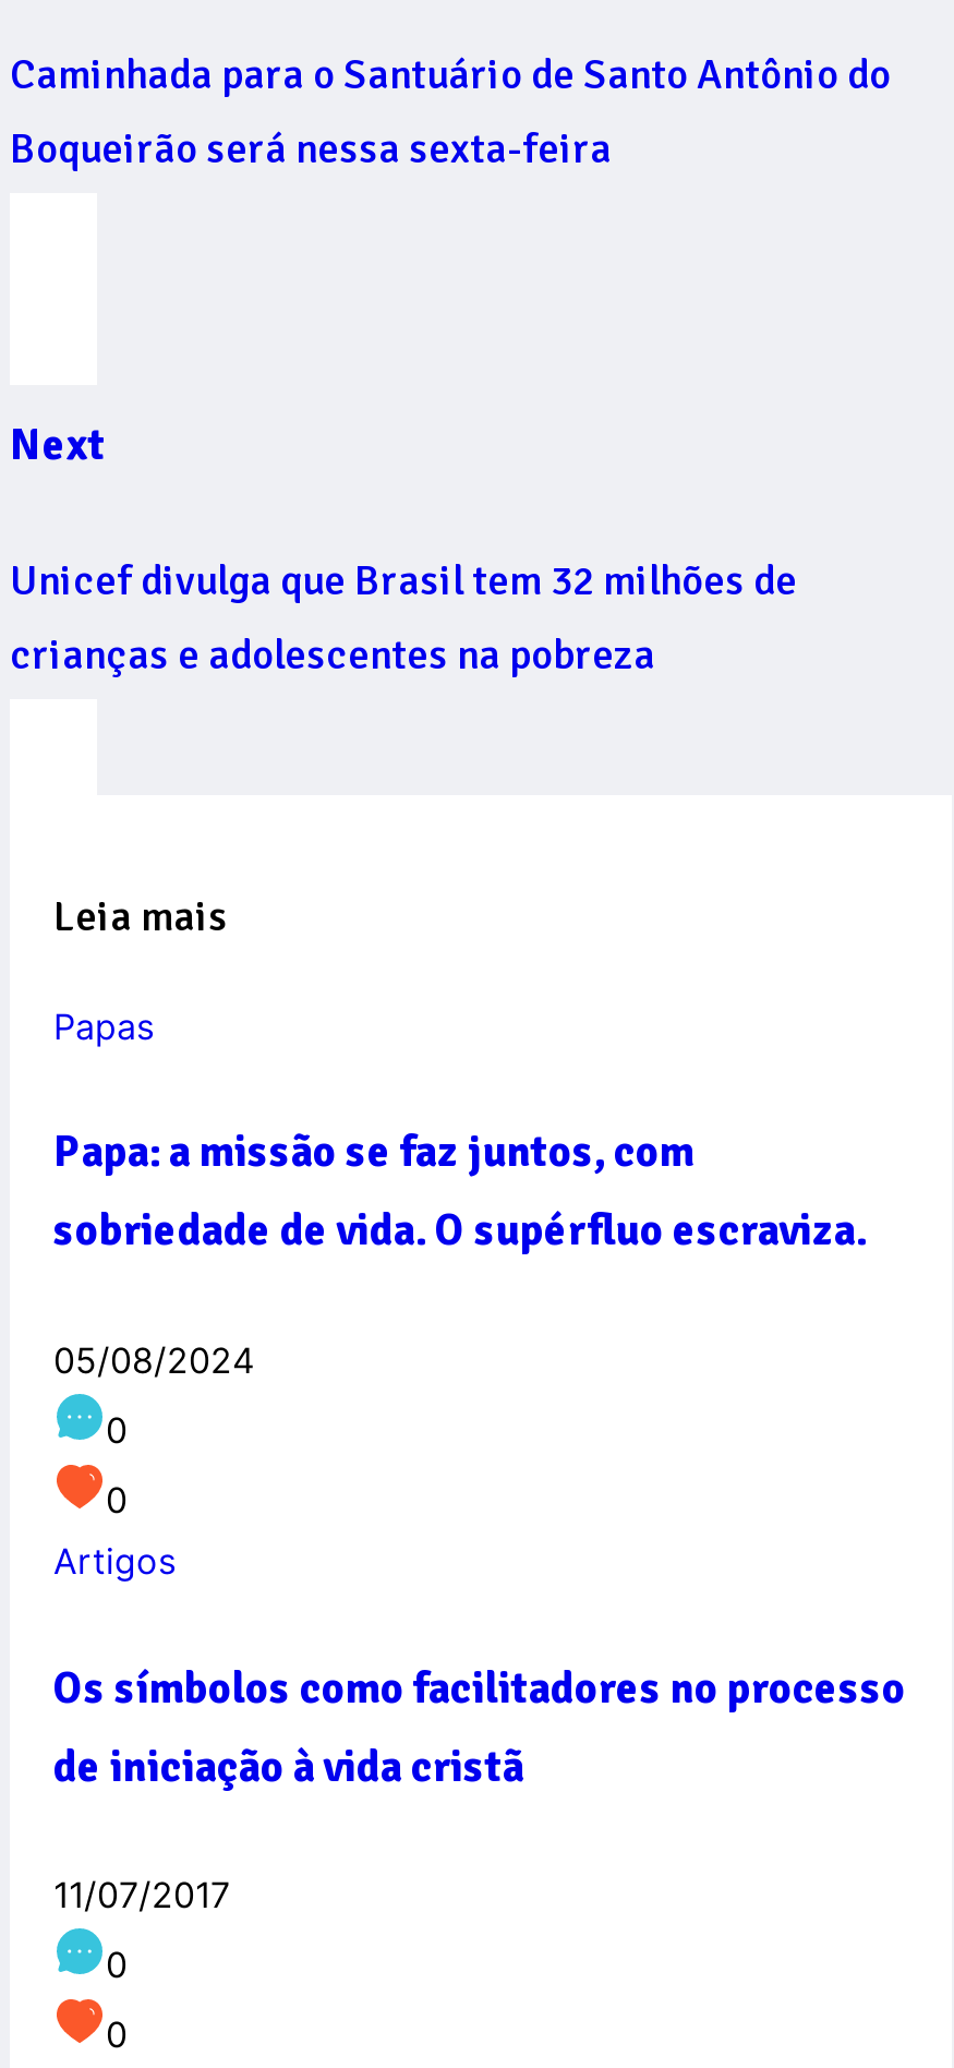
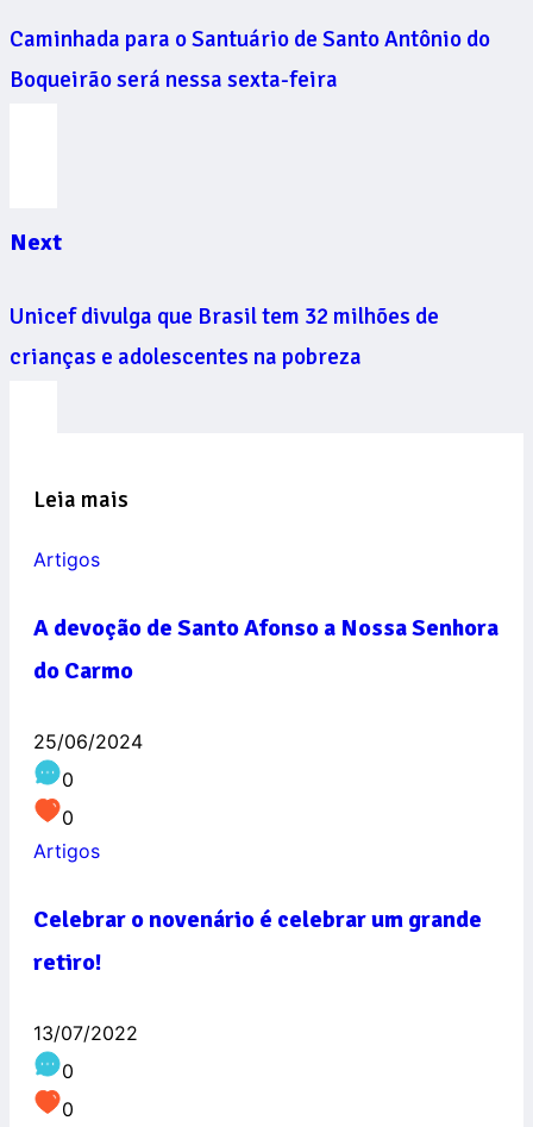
[53,1005,154,1048] Papas -> [33,547,100,571] Artigos
[53,1126,867,1259] Papa: a missão se faz juntos, com | sobriedade de vida. O supérfluo escraviza. -> [33,613,498,686] A devoção de Santo Afonso a Nossa Senhora | do Carmo
[53,1339,254,1382] 05/08/2024 -> [33,729,143,753] 25/06/2024
[53,1661,906,1794] Os símbolos como facilitadores no processo | de iniciação à vida cristã -> [33,905,482,977] Celebrar o novenário é celebrar um grande | retiro!
[53,1874,230,1917] 11/07/2017 -> [33,1021,138,1045] 13/07/2022

